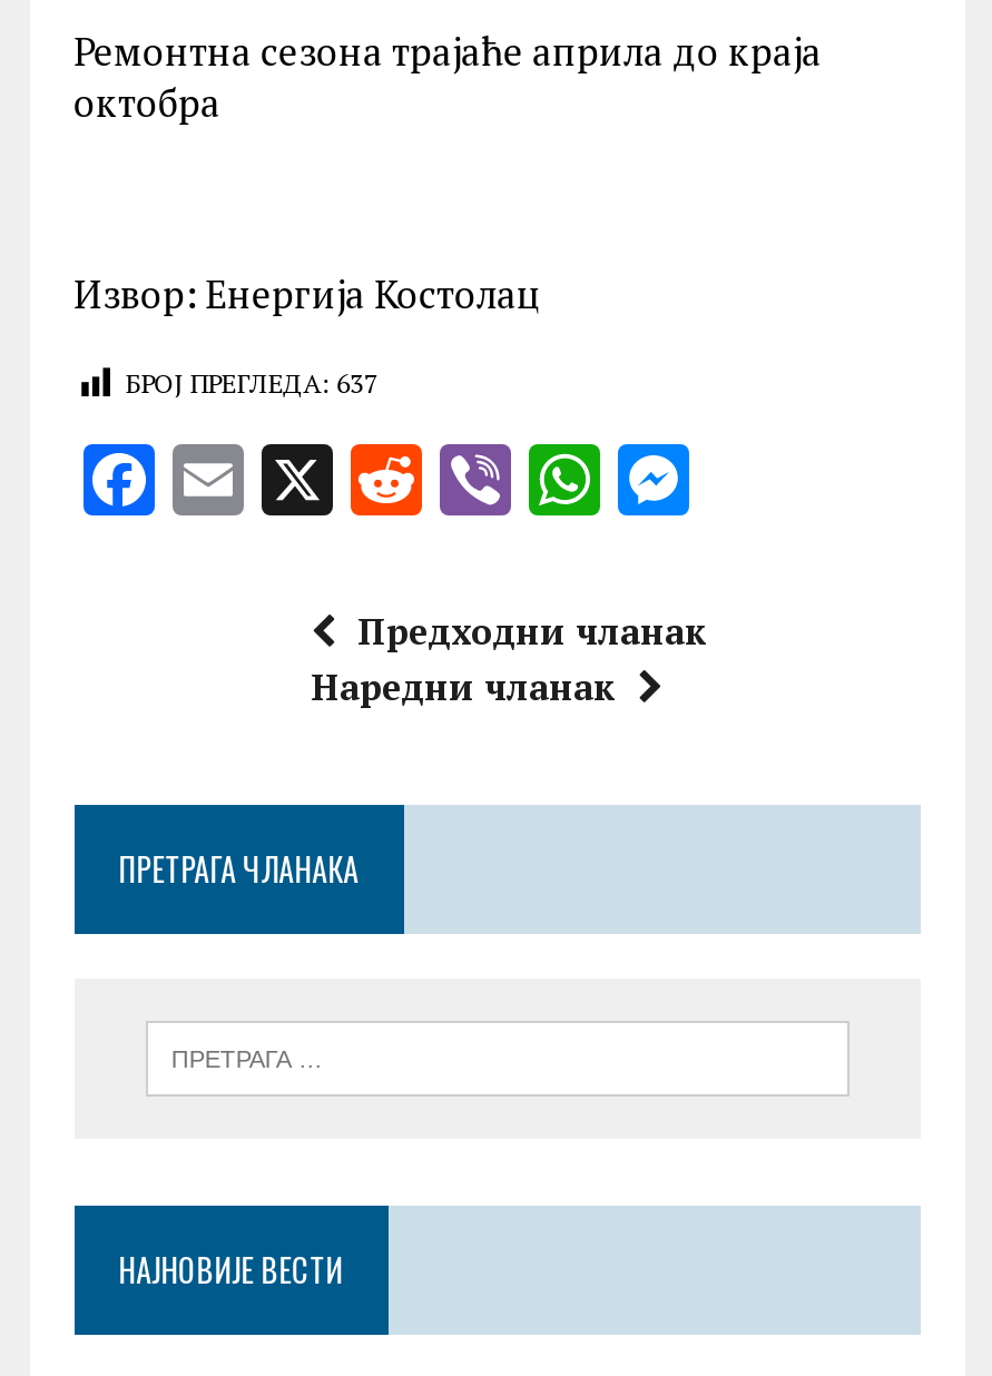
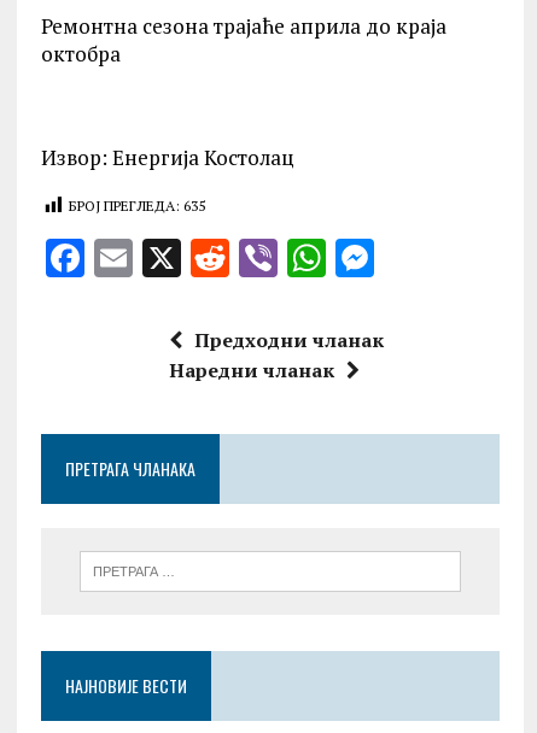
[125,366,377,400] БРОЈ ПРЕГЛЕДА: 637 -> [68,197,205,215] БРОЈ ПРЕГЛЕДА: 635

